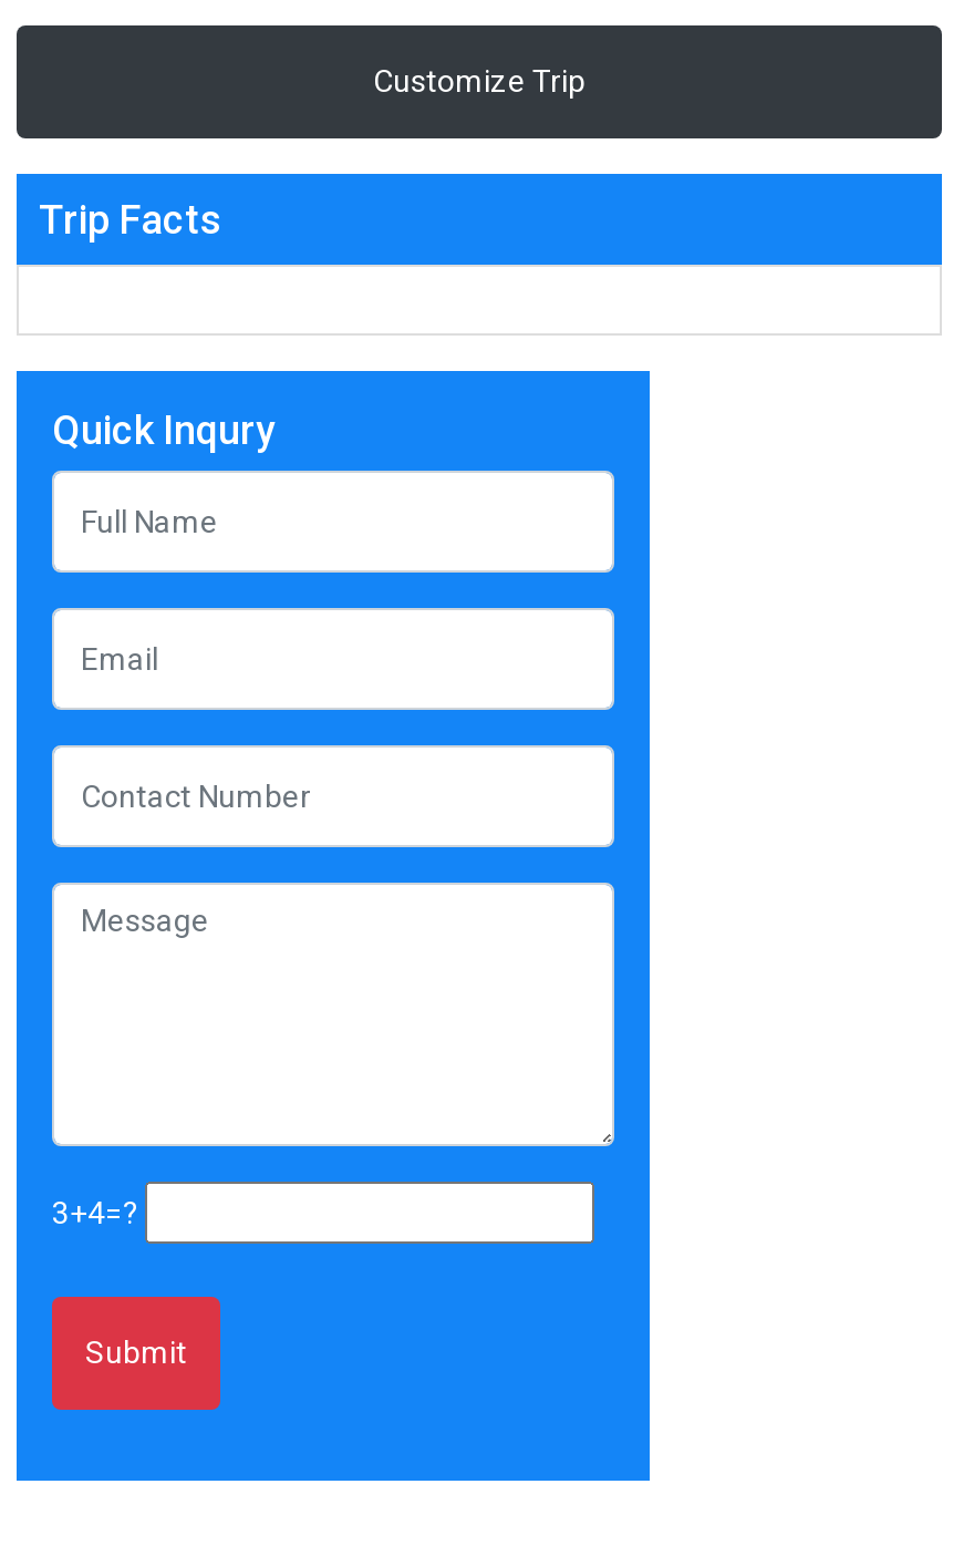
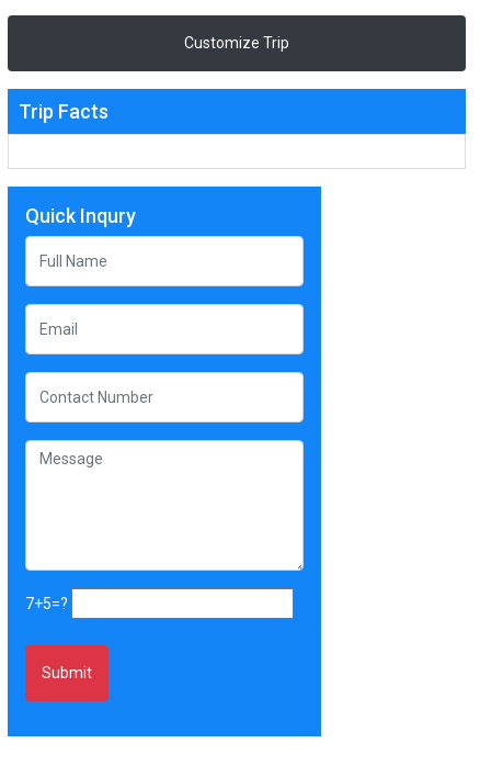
[52,1195,138,1230] 3+4=? -> [25,595,68,612] 7+5=?

